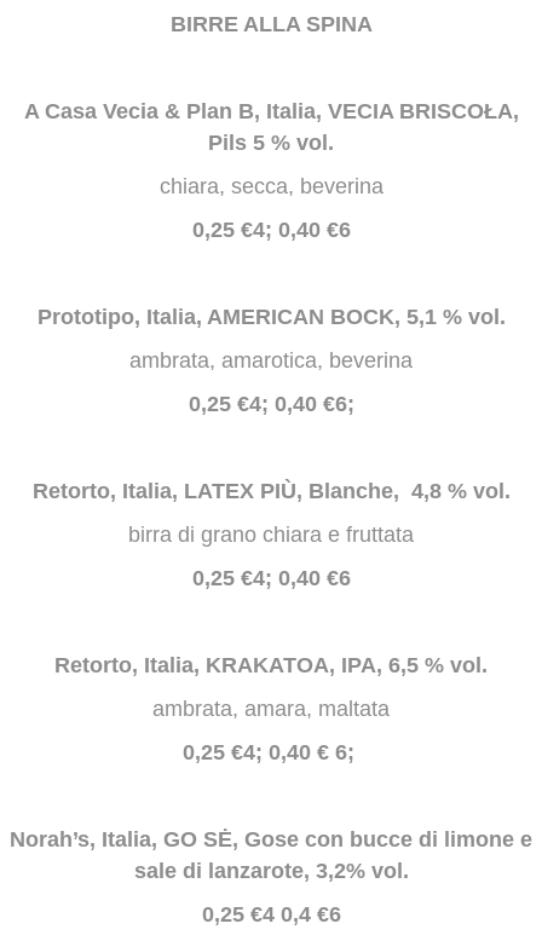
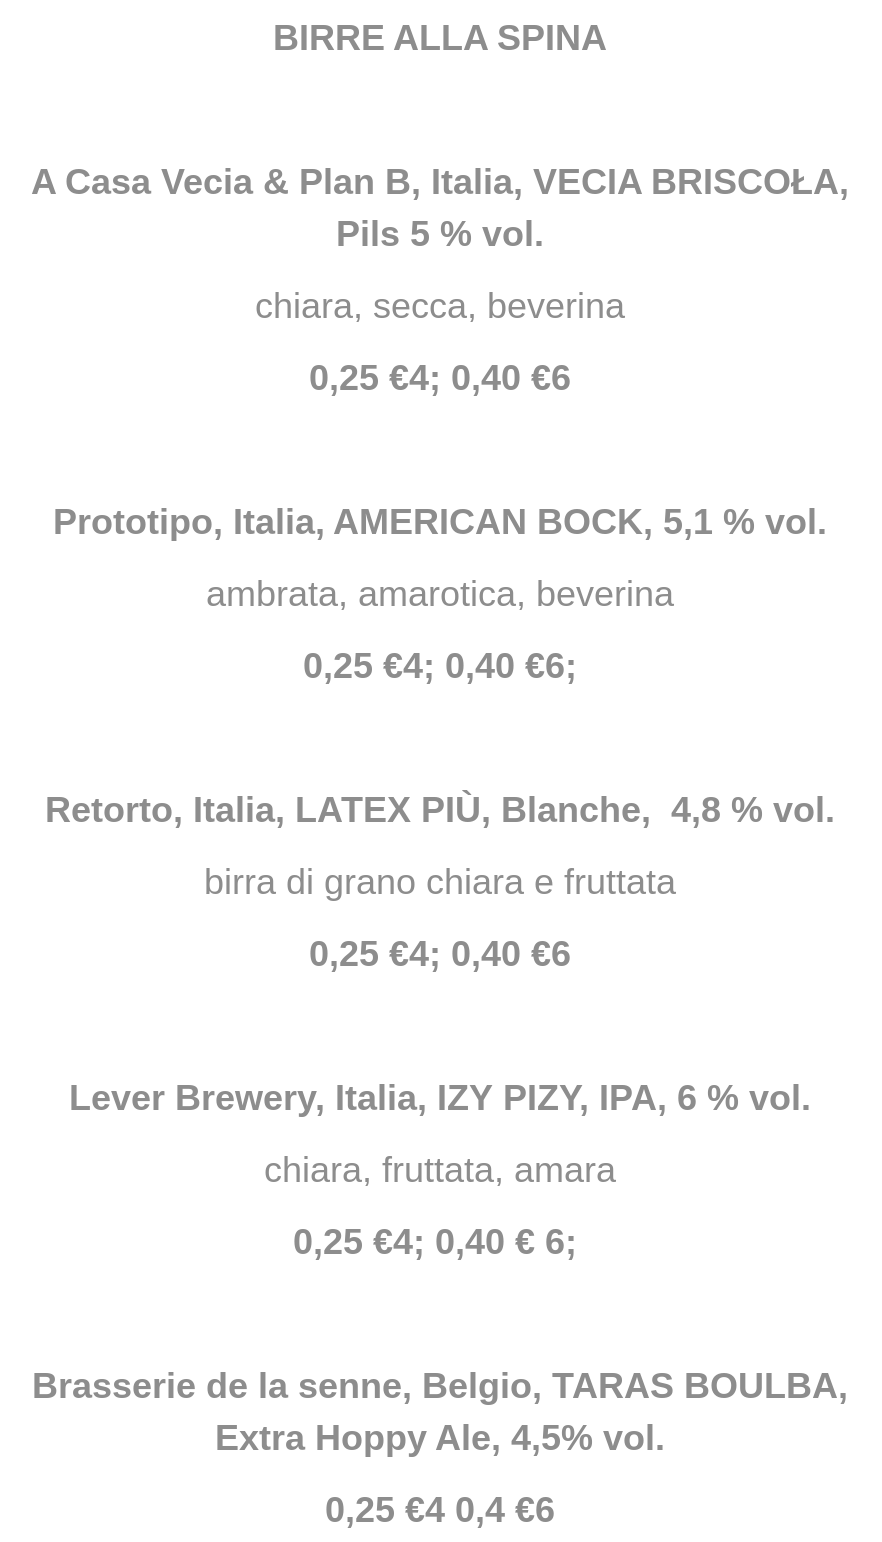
[54,653,488,677] Retorto, Italia, KRAKATOA, IPA, 6,5 % vol. -> [69,1078,811,1118] Lever Brewery, Italia, IZY PIZY, IPA, 6 % vol.
[152,697,390,721] ambrata, amara, maltata -> [264,1150,616,1190] chiara, fruttata, amara
[10,827,532,883] Norah’s, Italia, GO SĖ, Gose con bucce di limone e | sale di lanzarote, 3,2% vol. -> [32,1366,848,1458] Brasserie de la senne, Belgio, TARAS BOULBA, | Extra Hoppy Ale, 4,5% vol.

